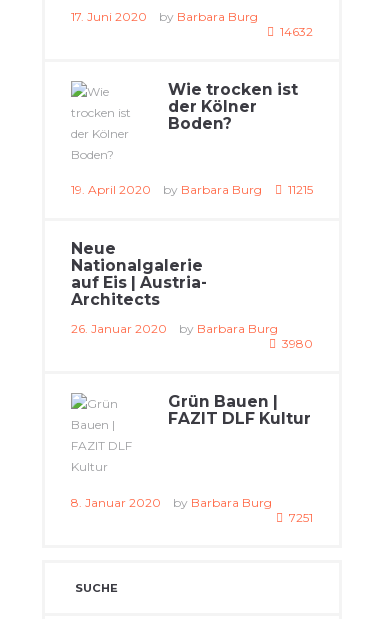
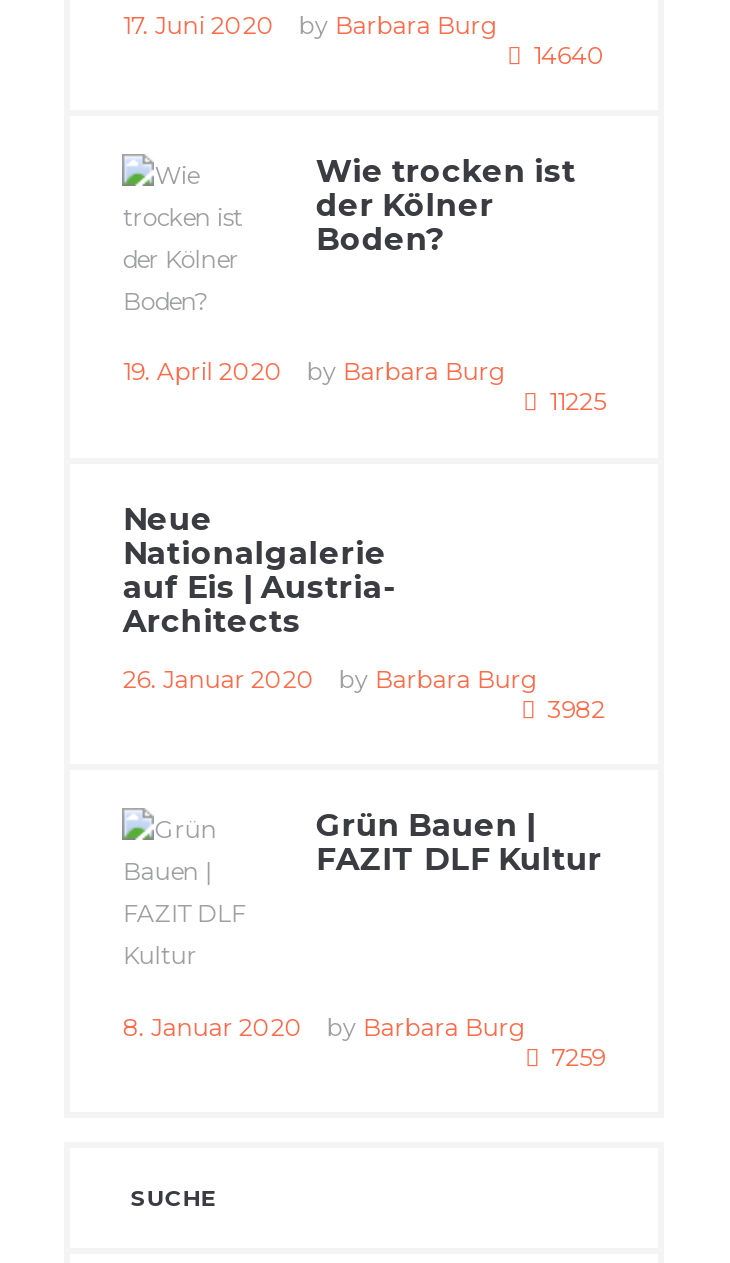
[280,24,313,39] 14632 -> [533,40,605,70] 14640
[288,182,313,197] 11215 -> [549,387,605,417] 11225
[282,336,313,351] 3980 -> [547,694,605,724] 3982
[289,510,313,525] 7251 -> [551,1041,605,1071] 7259

